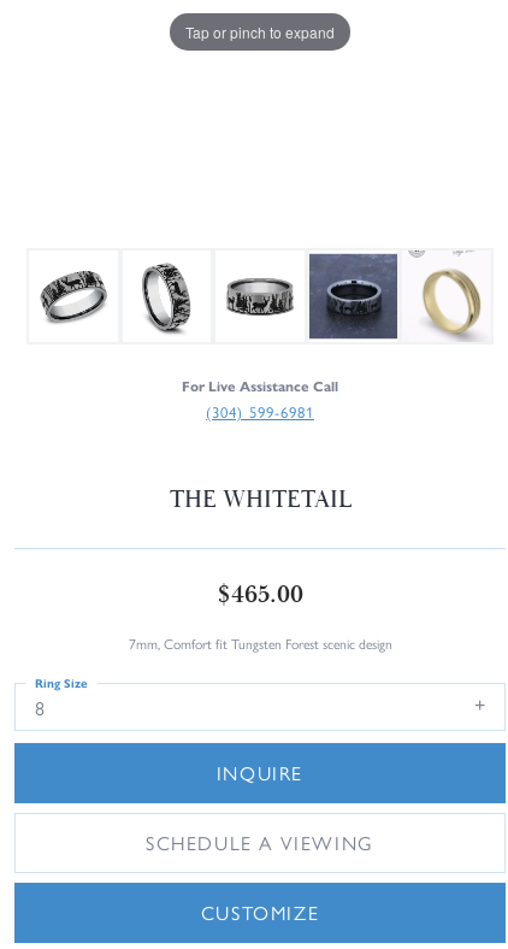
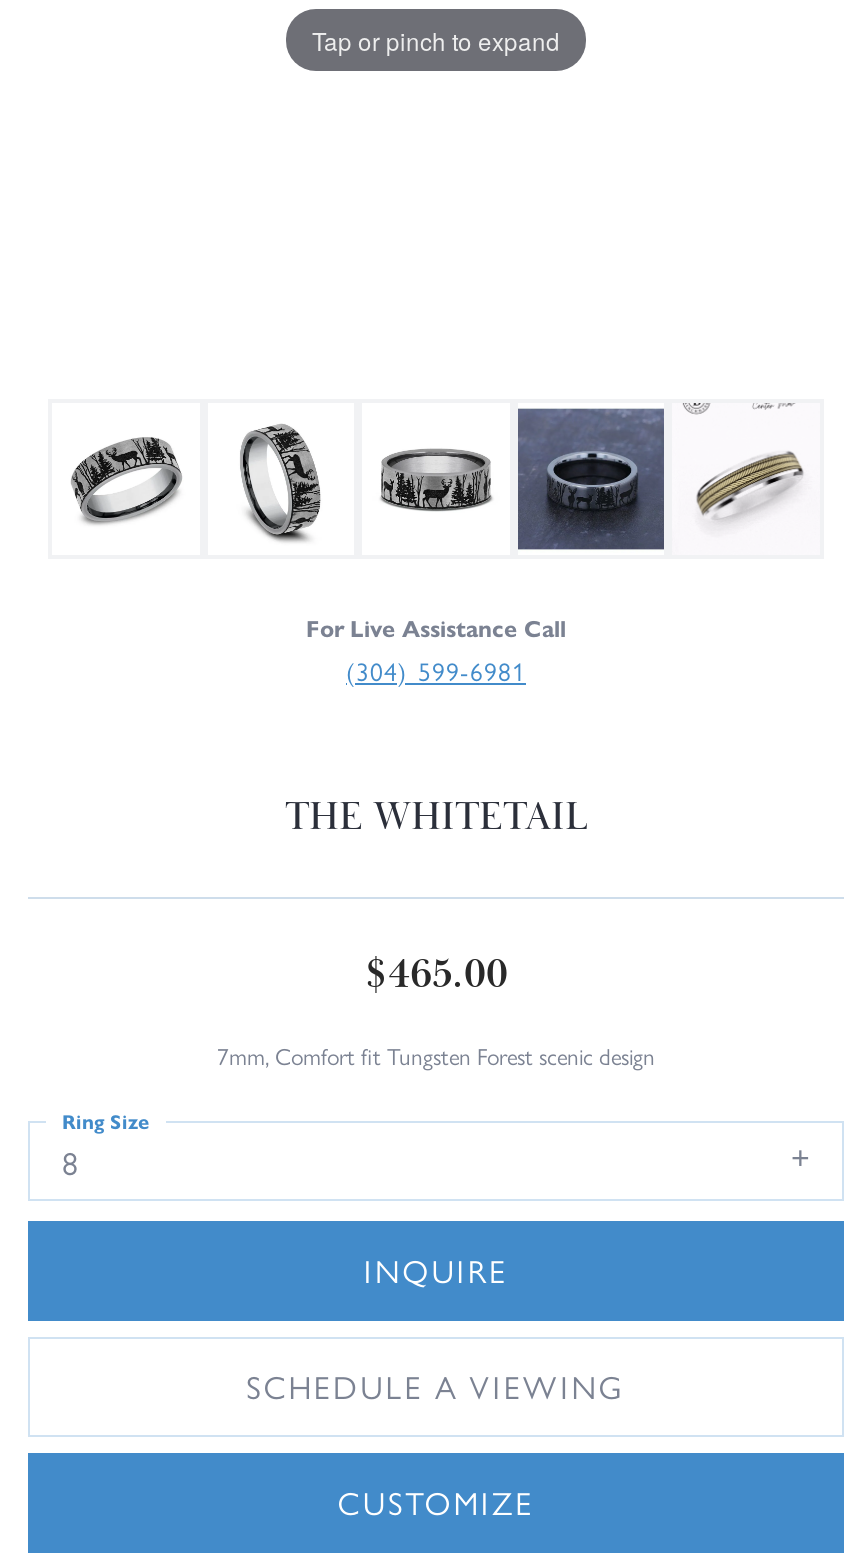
[417,269,482,342] [image] -> [694,435,804,553] [image]

